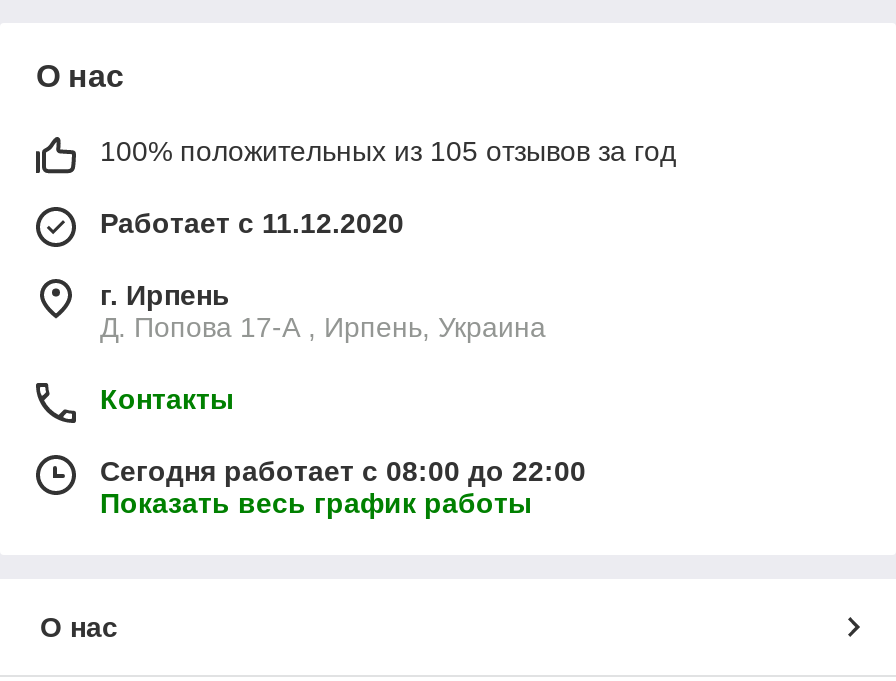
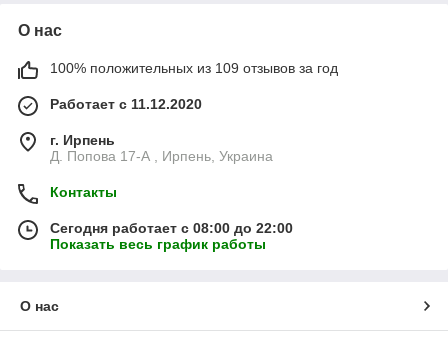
[100,135,676,167] 100% положительных из 105 отзывов за год -> [50,60,338,76] 100% положительных из 109 отзывов за год

